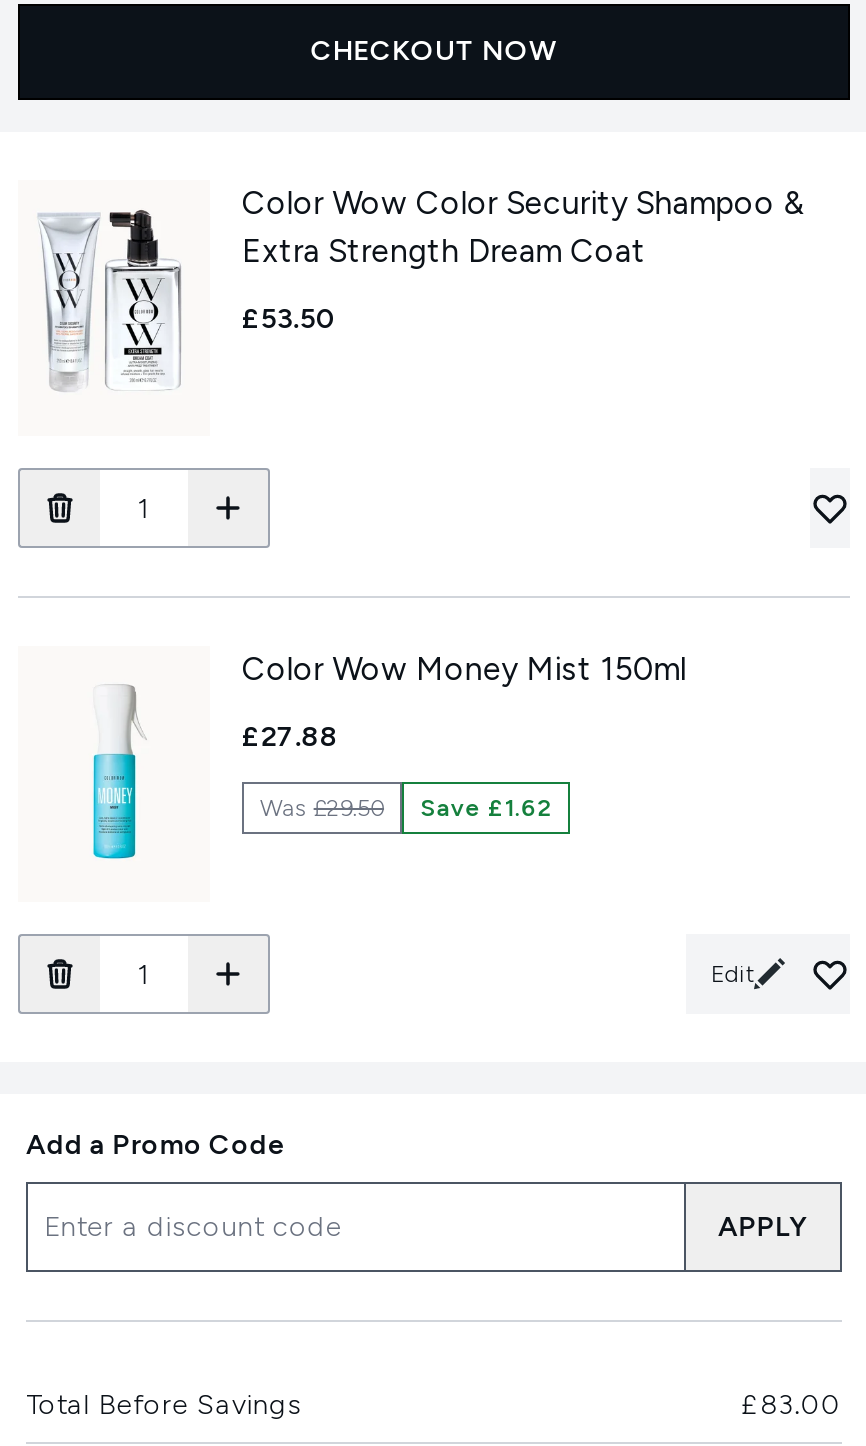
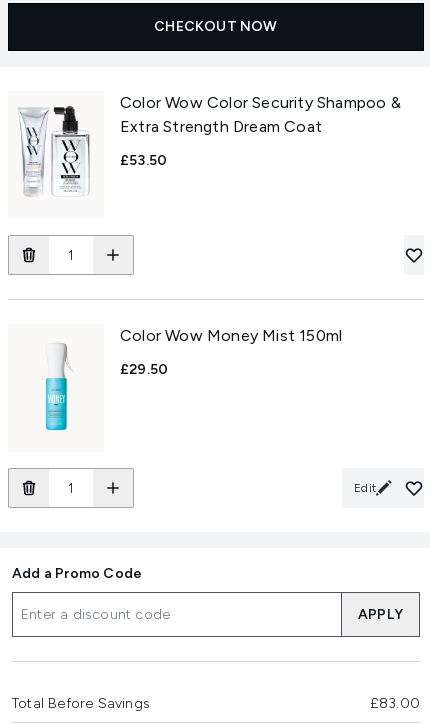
[242,720,552,822] £27.88 | Was £29.50 | Save £1.62 -> [120,361,168,378] £29.50

